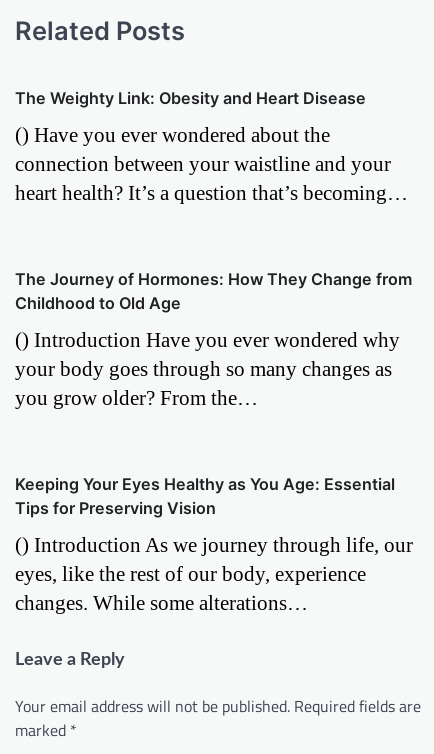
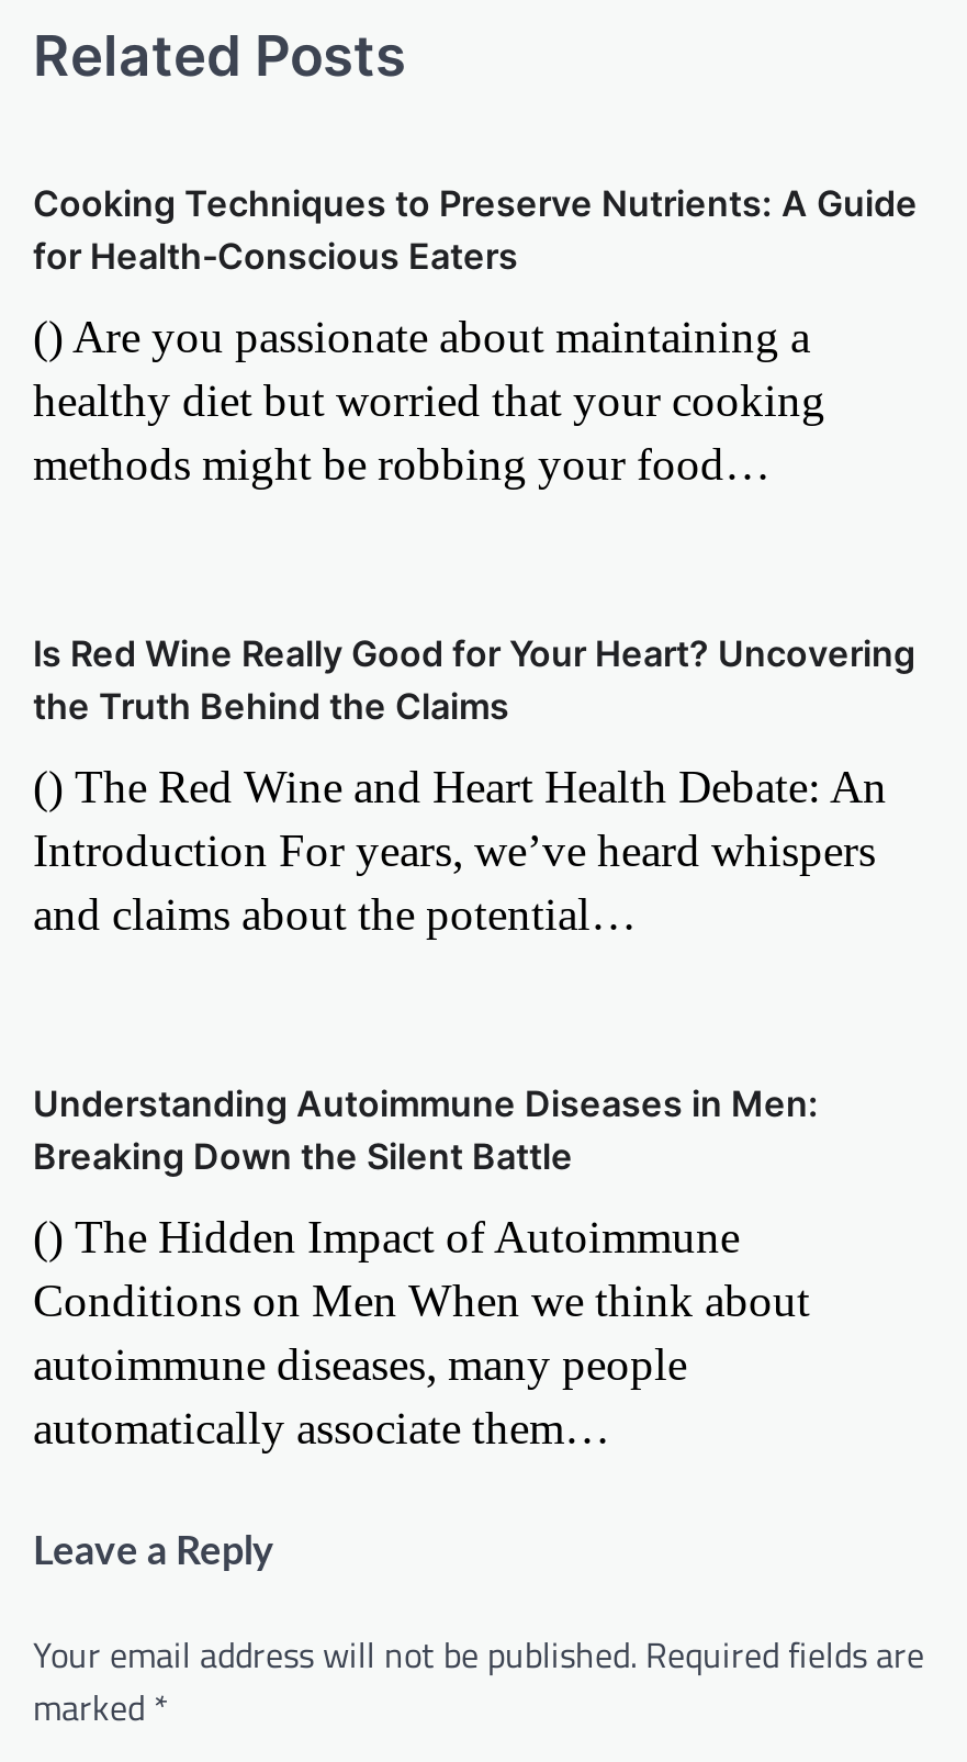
[15,88,366,108] The Weighty Link: Obesity and Heart Disease -> [33,182,918,278] Cooking Techniques to Preserve Nutrients: A Guide | for Health-Conscious Eaters
[15,123,408,204] () Have you ever wondered about the | connection between your waistline and your | heart health? It’s a question that’s becoming… -> [33,311,825,489] () Are you passionate about maintaining a | healthy diet but worried that your cooking | methods might be robbing your food…
[15,269,412,313] The Journey of Hormones: How They Change from | Childhood to Old Age -> [33,632,915,728] Is Red Wine Really Good for Your Heart? Uncovering | the Truth Behind the Claims
[15,328,400,409] () Introduction Have you ever wondered why | your body goes through so many changes as | you grow older? From the… -> [33,761,887,939] () The Red Wine and Heart Health Debate: An | Introduction For years, we’ve heard whispers | and claims about the potential…
[15,474,395,518] Keeping Your Eyes Healthy as You Age: Essential | Tips for Preserving Vision -> [33,1082,819,1178] Understanding Autoimmune Diseases in Men: | Breaking Down the Silent Battle
[15,533,413,614] () Introduction As we journey through life, our | eyes, like the rest of our body, experience | changes. While some alterations… -> [33,1211,810,1453] () The Hidden Impact of Autoimmune | Conditions on Men When we think about | autoimmune diseases, many people | automatically associate them…

